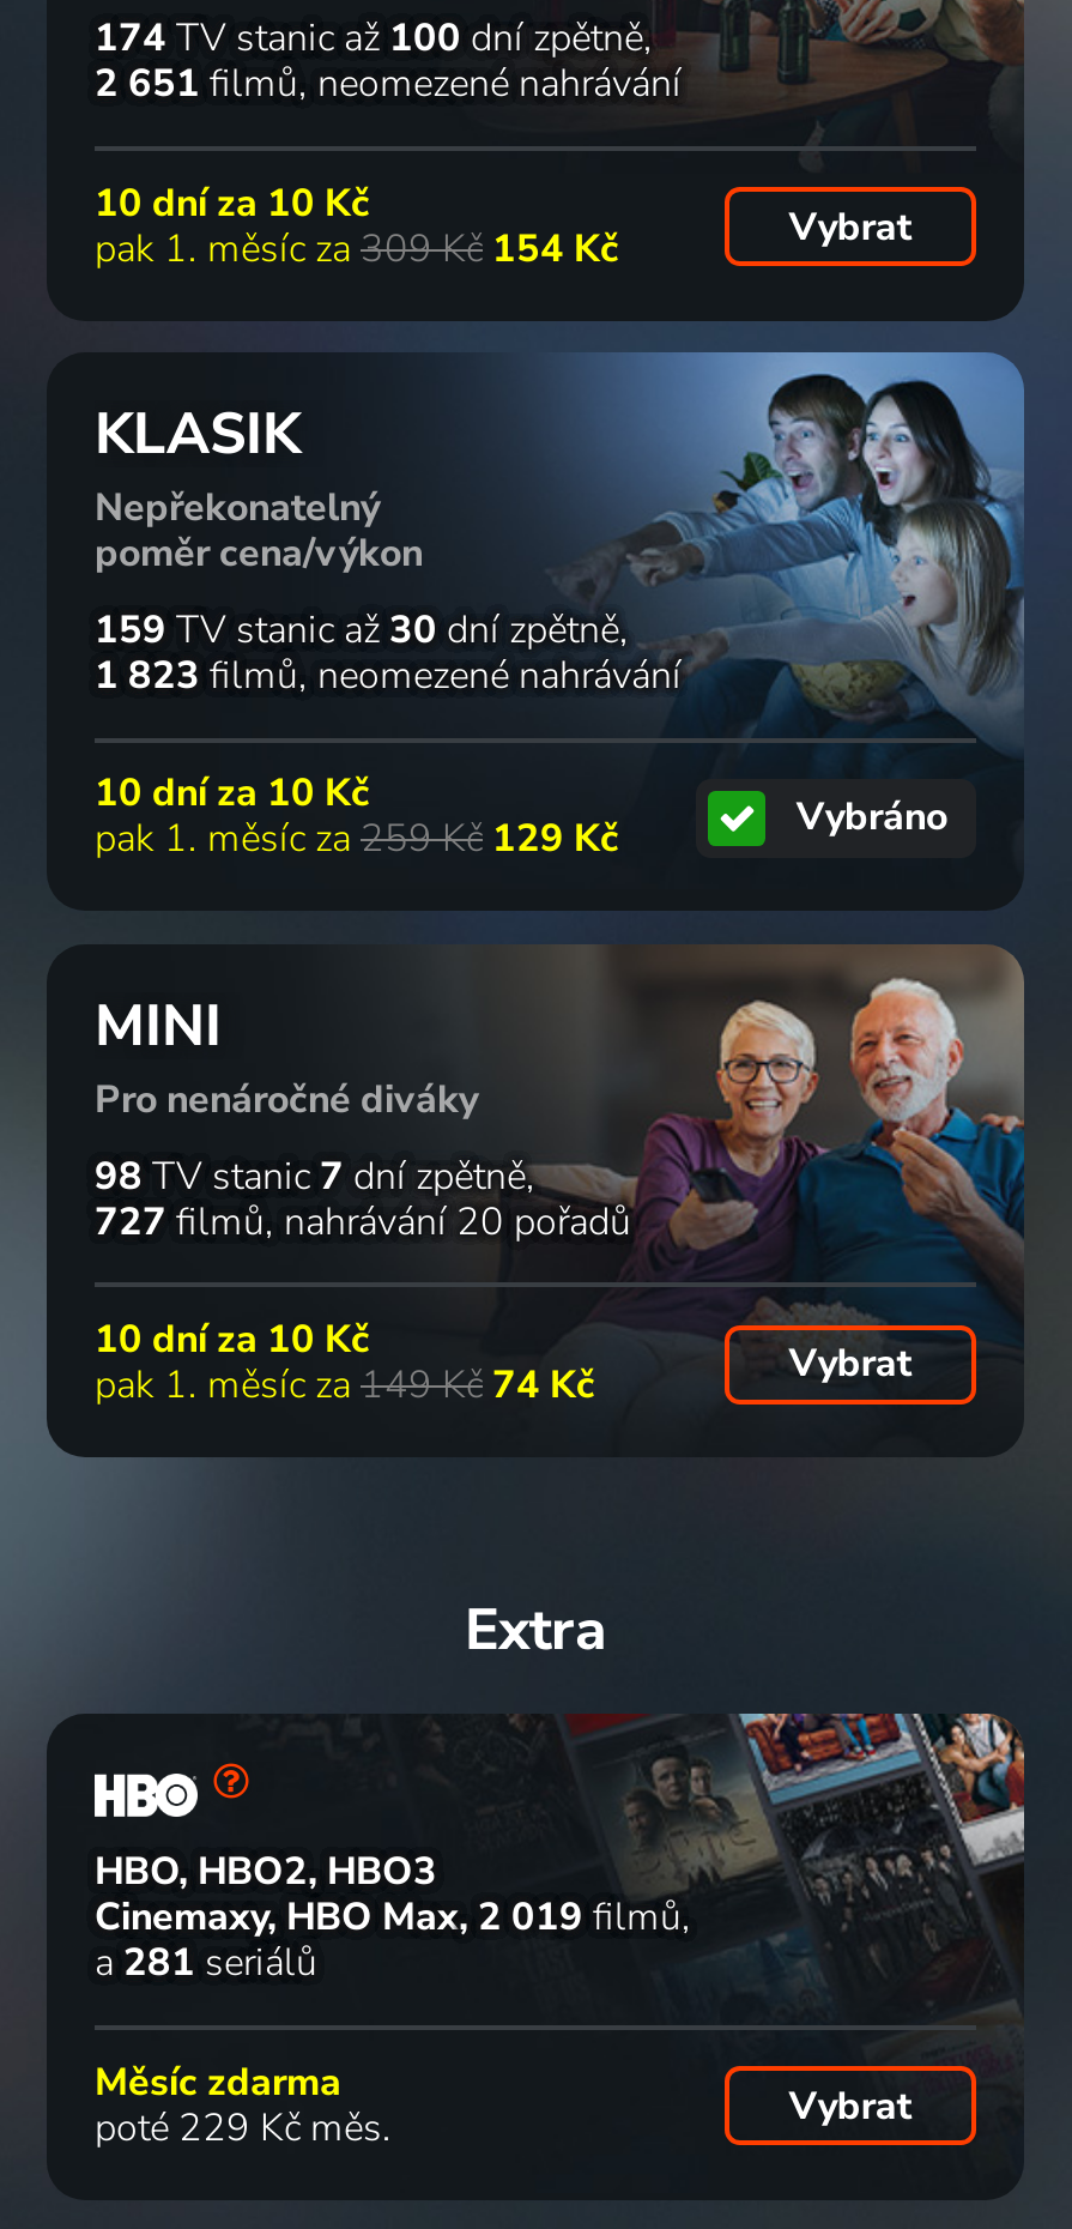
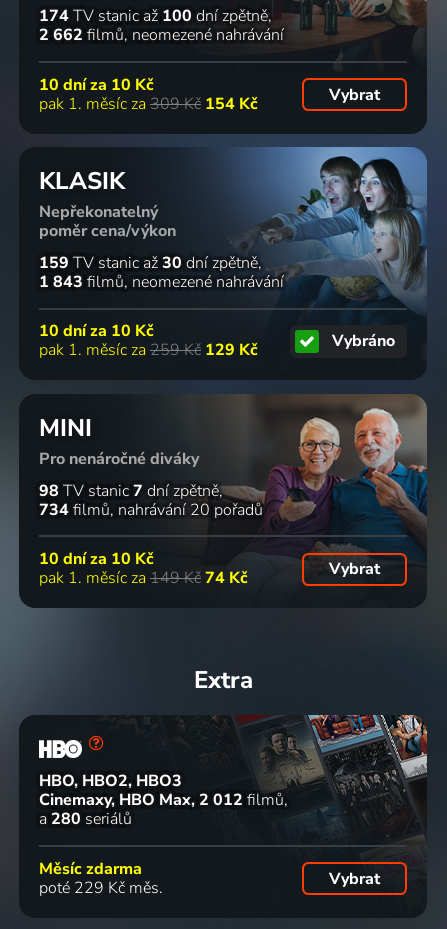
[95,58,682,111] 2 651 filmů neomezené nahrávání -> [39,24,284,46] 2 662 filmů neomezené nahrávání
[95,650,682,702] 1 823 filmů neomezené nahrávání -> [39,271,284,293] 1 843 filmů neomezené nahrávání
[95,1196,631,1248] 727 filmů nahrávání 20 pořadů -> [39,499,263,521] 734 filmů nahrávání 20 pořadů
[95,1892,682,1945] Cinemaxy, HBO Max 2 019 filmů -> [39,789,284,811] Cinemaxy, HBO Max 2 012 filmů
[95,1938,317,1990] a 281 seriálů -> [39,808,132,830] a 280 seriálů

